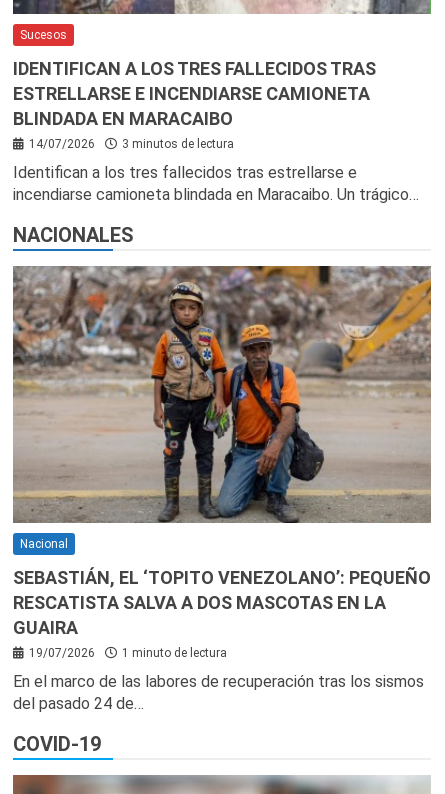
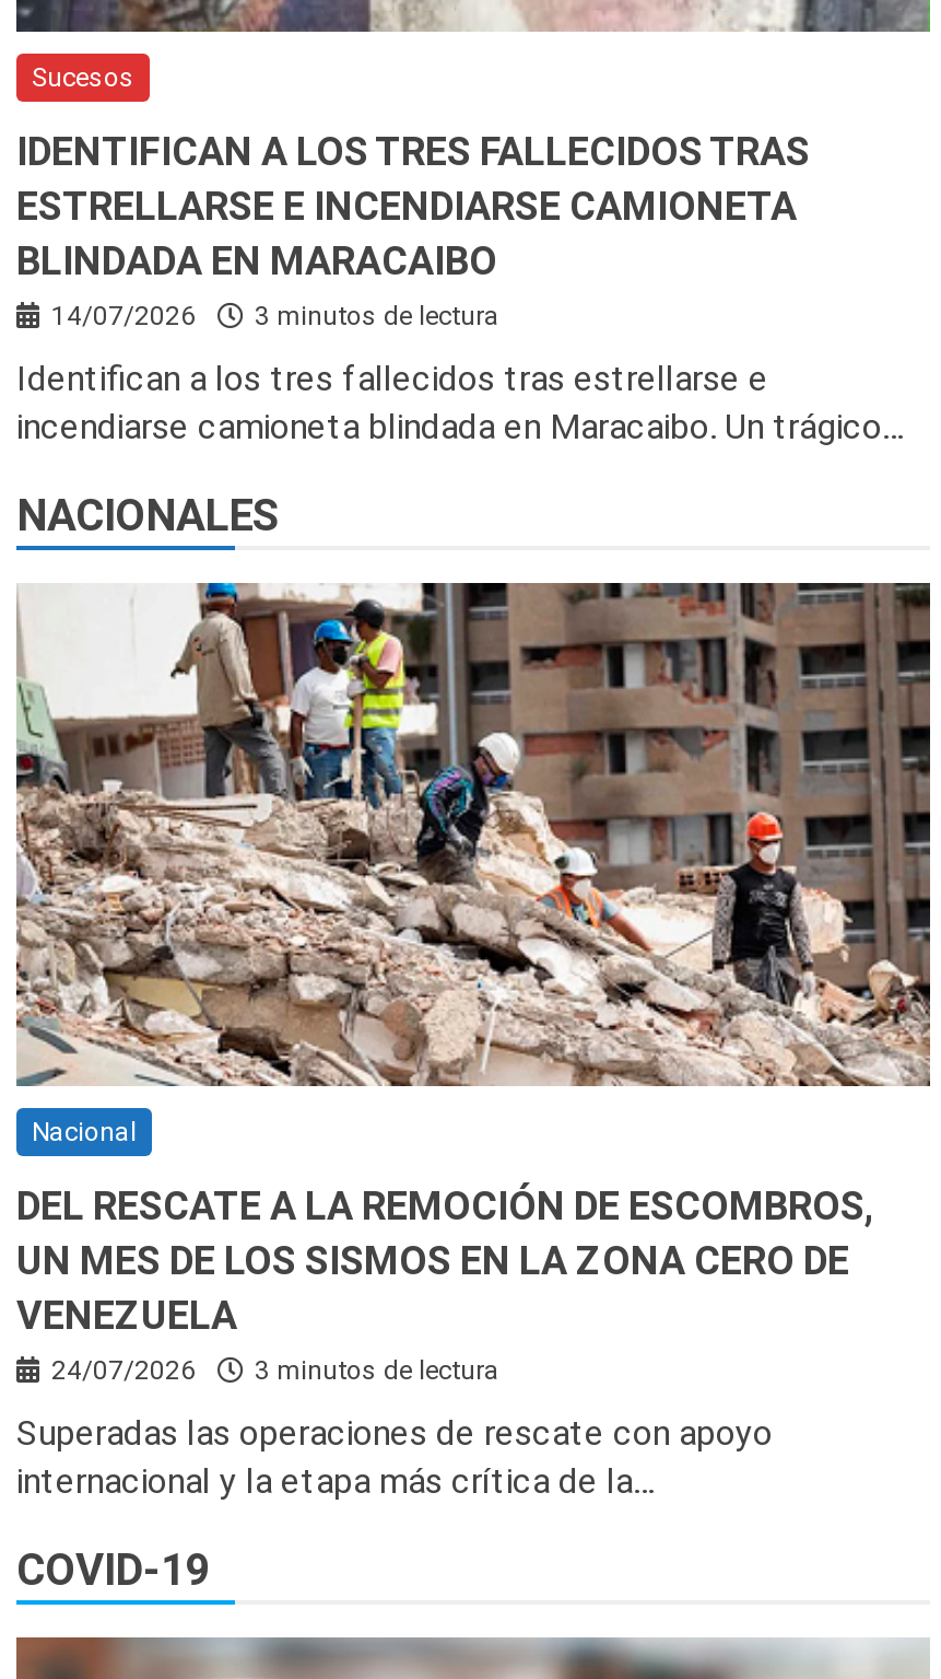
[13,265,432,523] [image] -> [16,582,930,1087] [image]
[13,567,431,660] SEBASTIÁN, EL ‘TOPITO VENEZOLANO’: PEQUEÑO | RESCATISTA SALVA A DOS MASCOTAS EN LA | GUAIRA | 19/07/2026 | 1 minuto de lectura -> [16,1182,875,1386] DEL RESCATE A LA REMOCIÓN DE ESCOMBROS, | UN MES DE LOS SISMOS EN LA ZONA CERO DE | VENEZUELA | 24/07/2026 | 3 minutos de lectura
[13,672,424,713] En el marco de las labores de recuperación tras los sismos | del pasado 24 de… -> [16,1412,773,1502] Superadas las operaciones de rescate con apoyo | internacional y la etapa más crítica de la…

